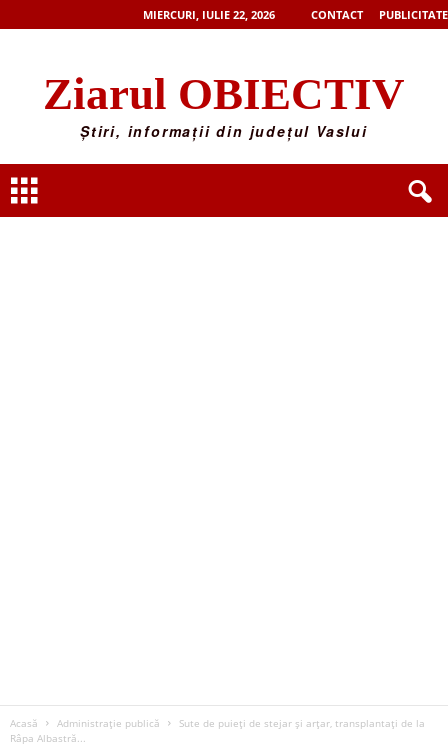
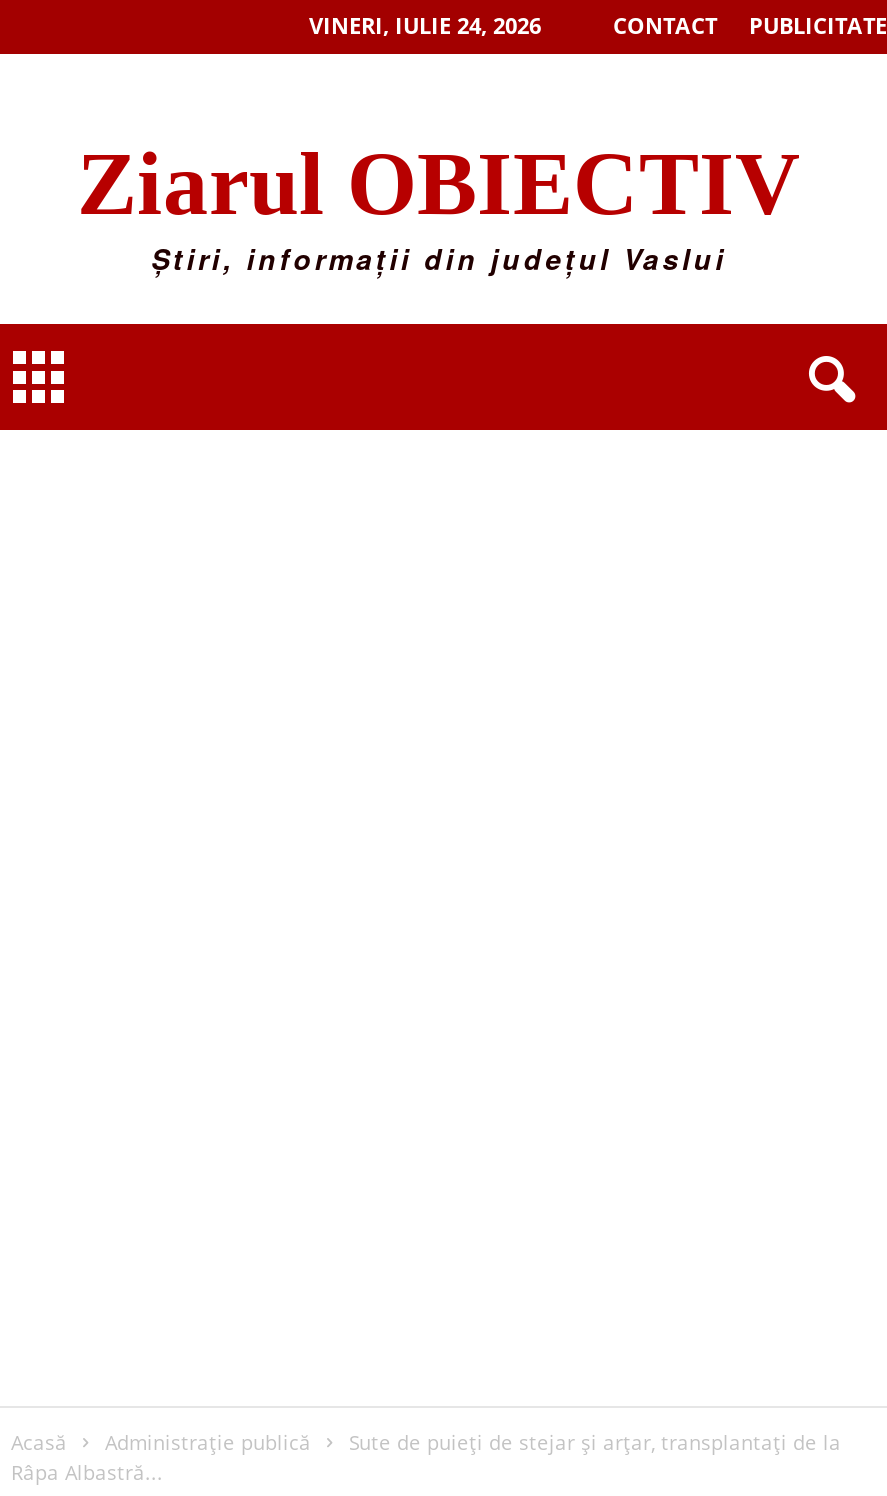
[143,7,275,22] MIERCURI, IULIE 22, 2026 -> [309,10,541,40] VINERI, IULIE 24, 2026

